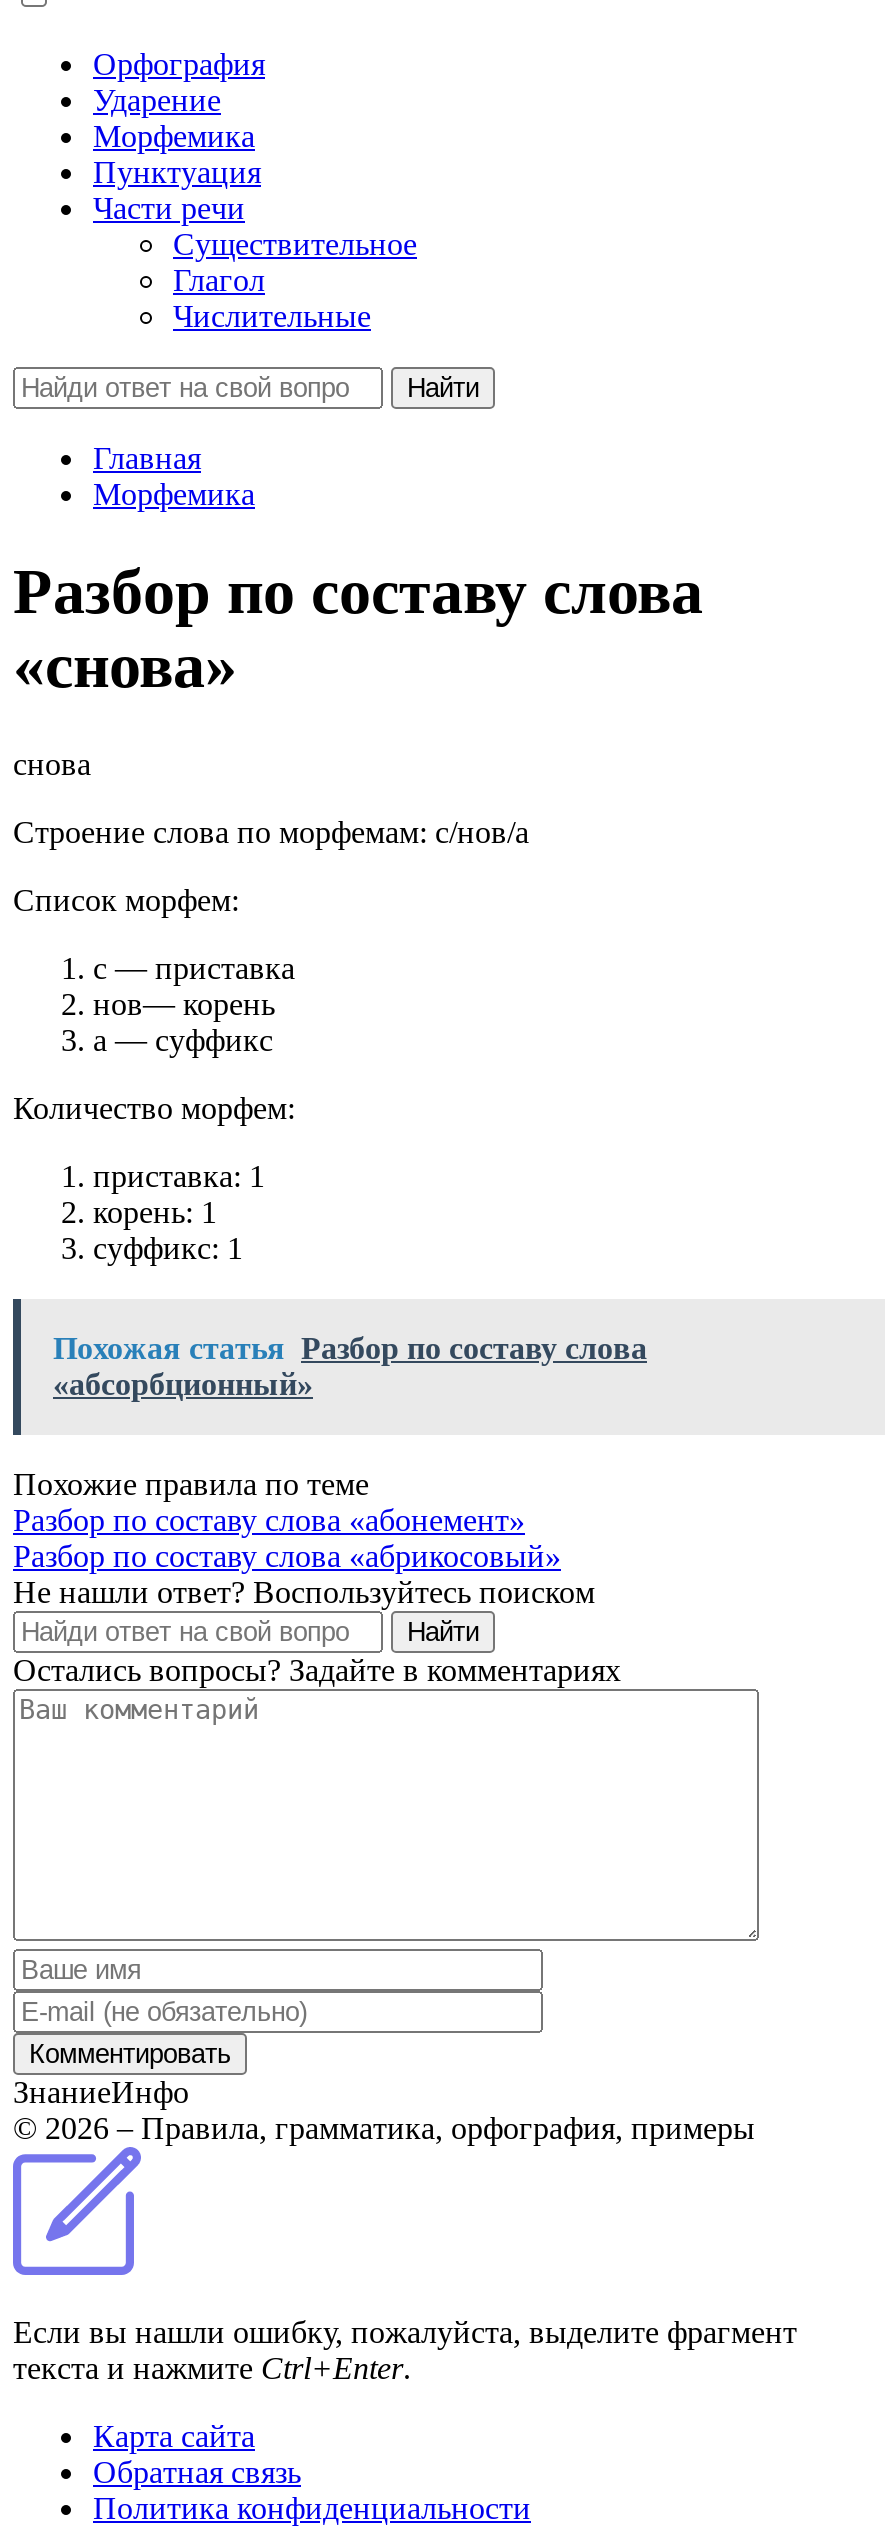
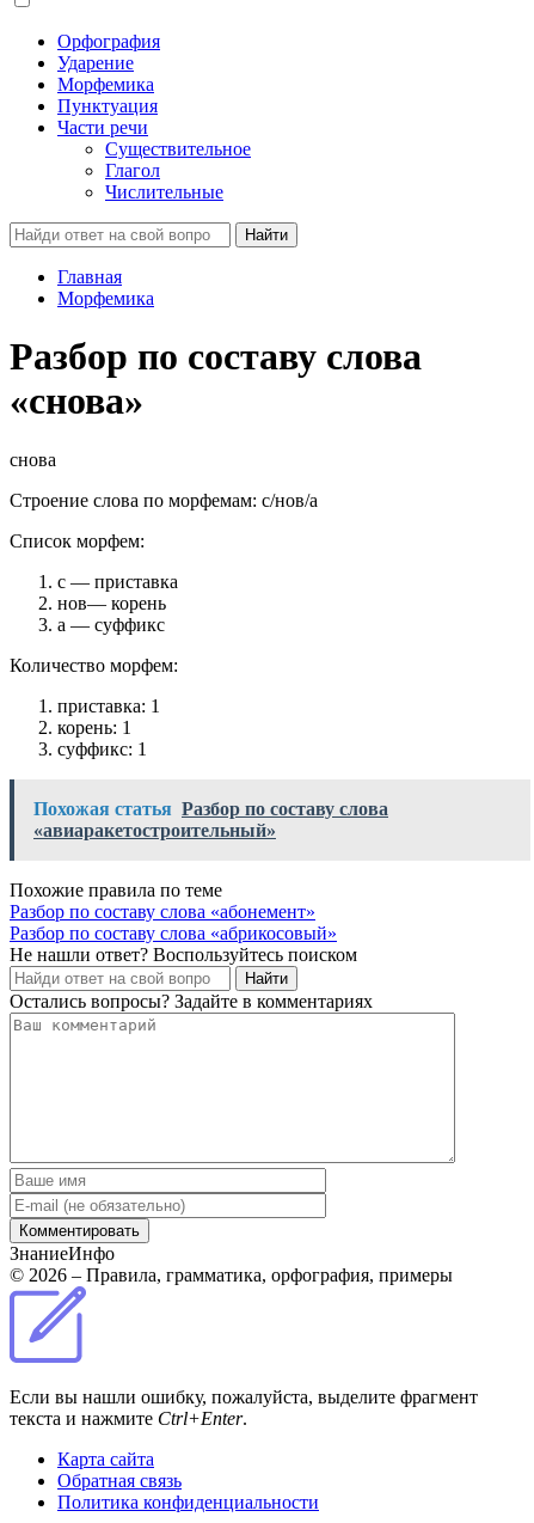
[53,1367,313,1401] «абсорбционный» -> [33,820,276,840] «авиаракетостроительный»

